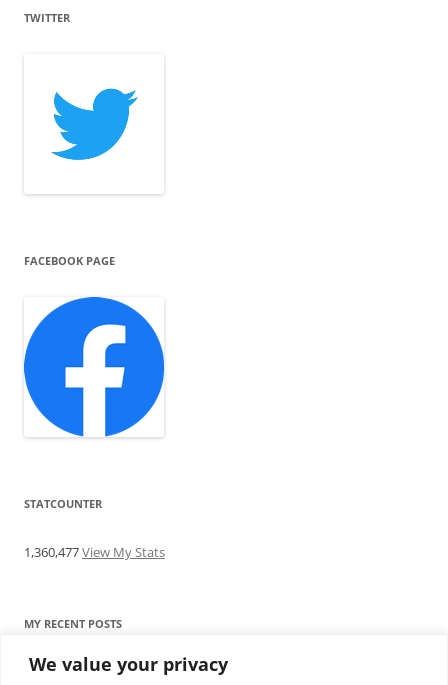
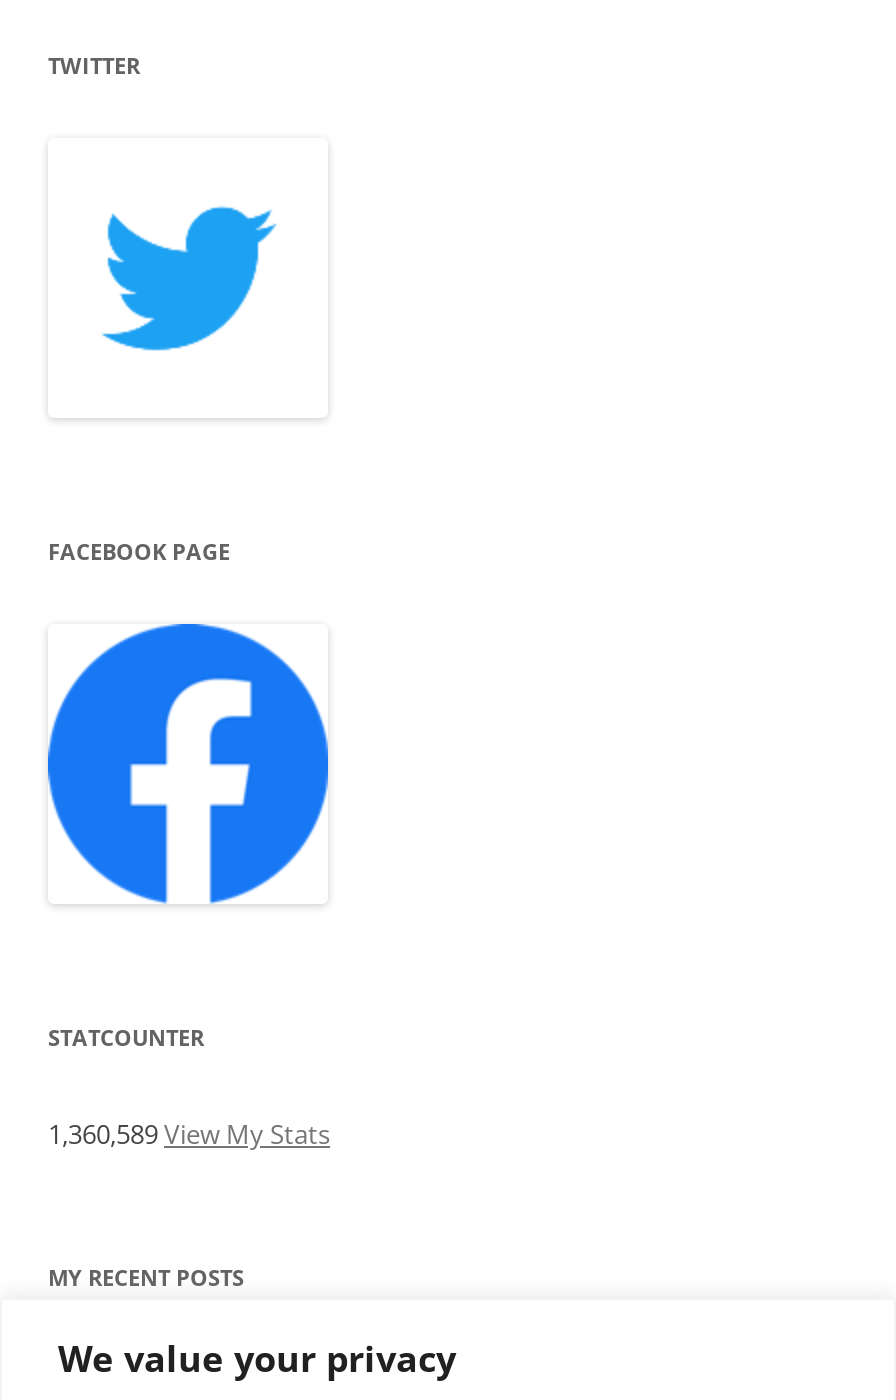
[24,543,165,561] 1,360,477 View My Stats -> [48,1116,330,1152] 1,360,589 View My Stats

